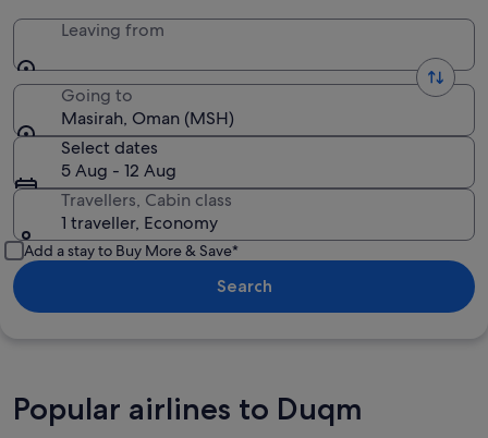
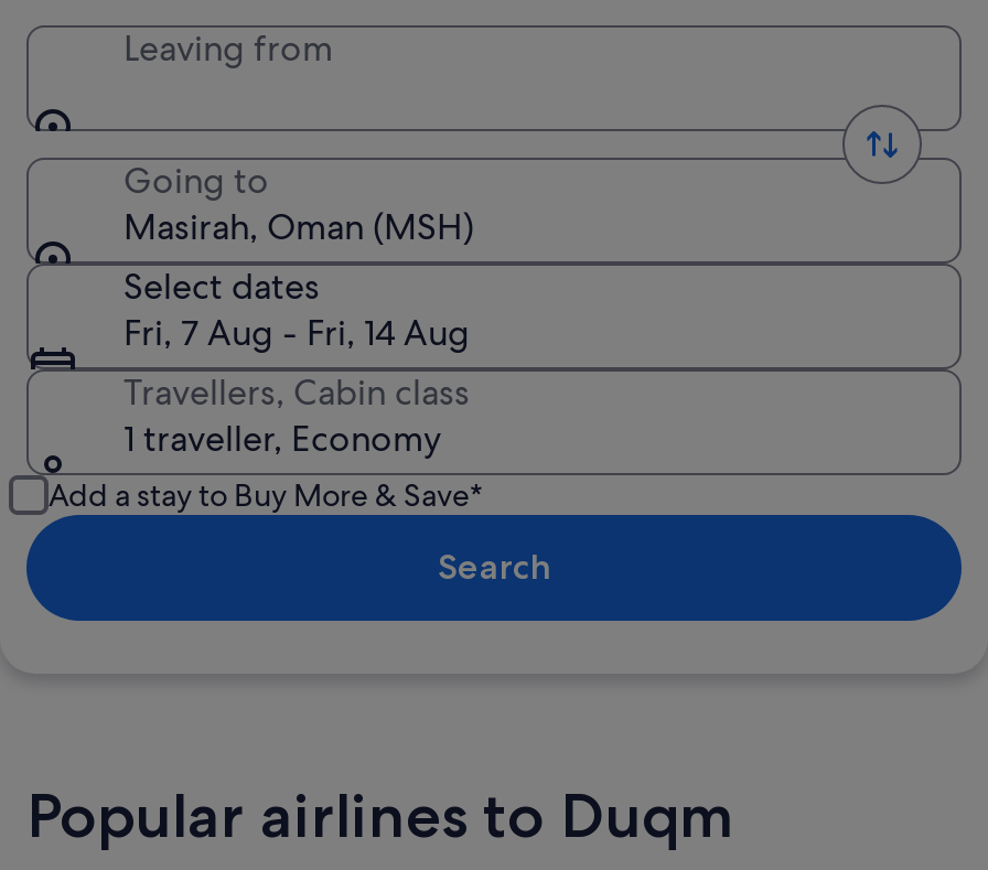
[61,159,176,182] 5 Aug - 12 Aug -> [123,310,470,356] Fri, 7 Aug - Fri, 14 Aug

